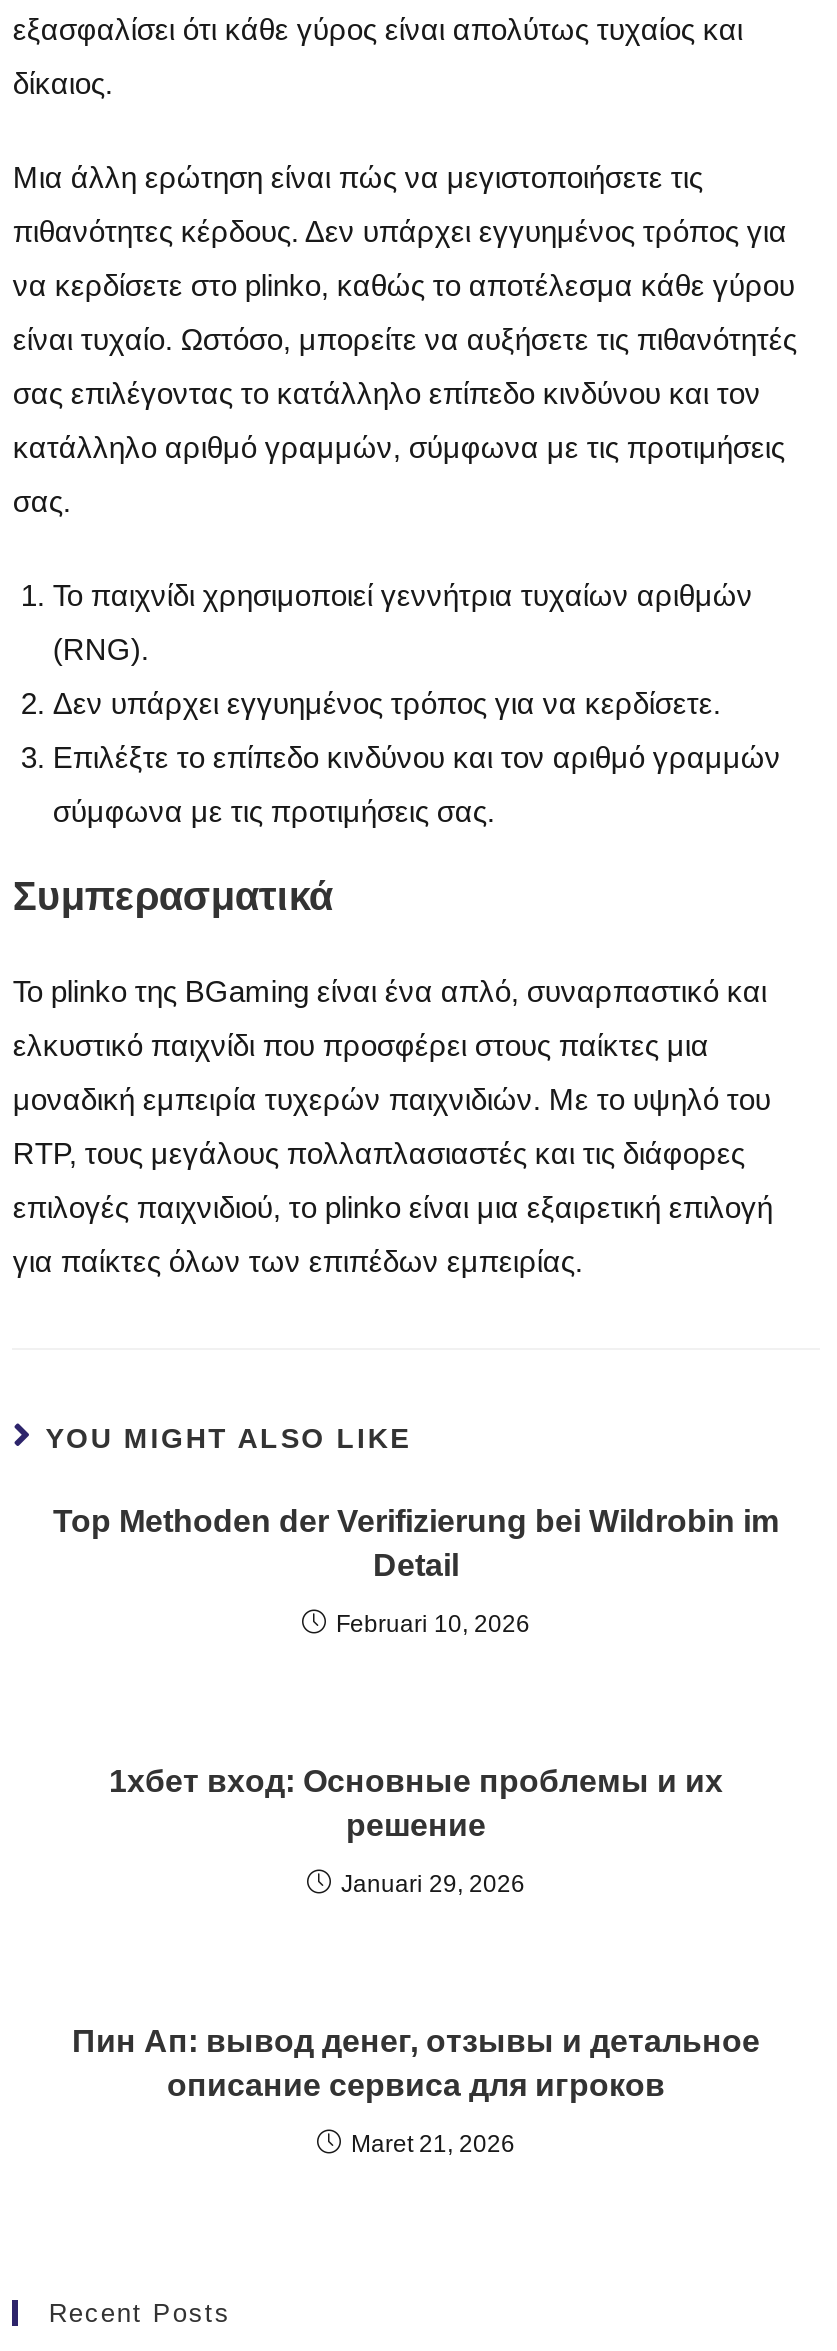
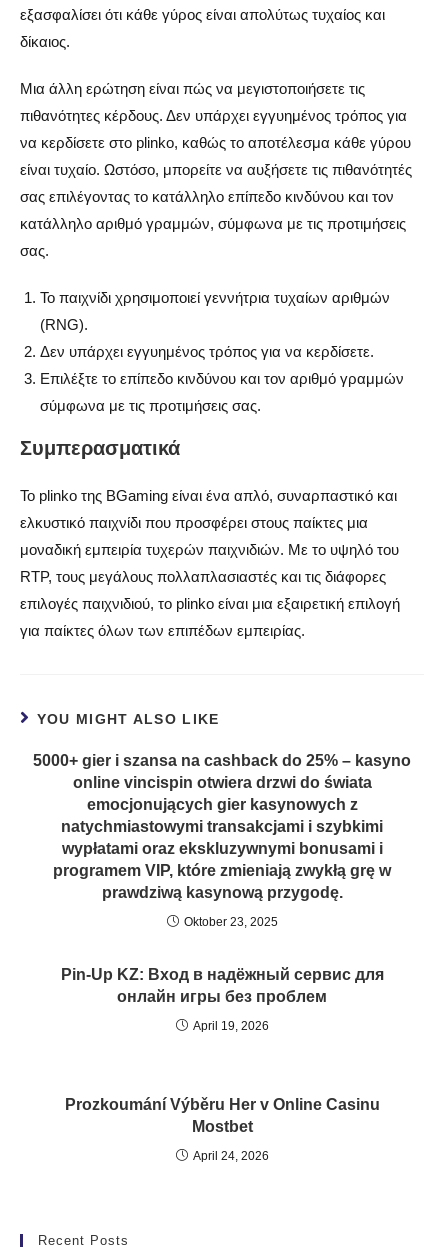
[53,1504,779,1582] Top Methoden der Verifizierung bei Wildrobin im | Detail -> [33,752,411,901] 5000+ gier i szansa na cashback do 25% – kasyno | online vincispin otwiera drzwi do świata | emocjonujących gier kasynowych z | natychmiastowymi transakcjami i szybkimi | wypłatami oraz ekskluzywnymi bonusami i | programem VIP, które zmieniają zwykłą grę w | prawdziwą kasynową przygodę.
[336,1610,530,1638] Februari 10, 2026 -> [183,915,277,929] Oktober 23, 2025
[109,1764,723,1842] 1хбет вход: Основные проблемы и их | решение -> [60,966,383,1005] Pin-Up KZ: Вход в надёжный сервис для | онлайн игры без проблем
[341,1870,525,1898] Januari 29, 2026 -> [192,1019,268,1033] April 19, 2026
[72,2024,760,2102] Пин Ап: вывод денег, отзывы и детальное | описание сервиса для игроков -> [64,1096,379,1135] Prozkoumání Výběru Her v Online Casinu | Mostbet
[351,2130,515,2158] Maret 21, 2026 -> [192,1149,268,1163] April 24, 2026

